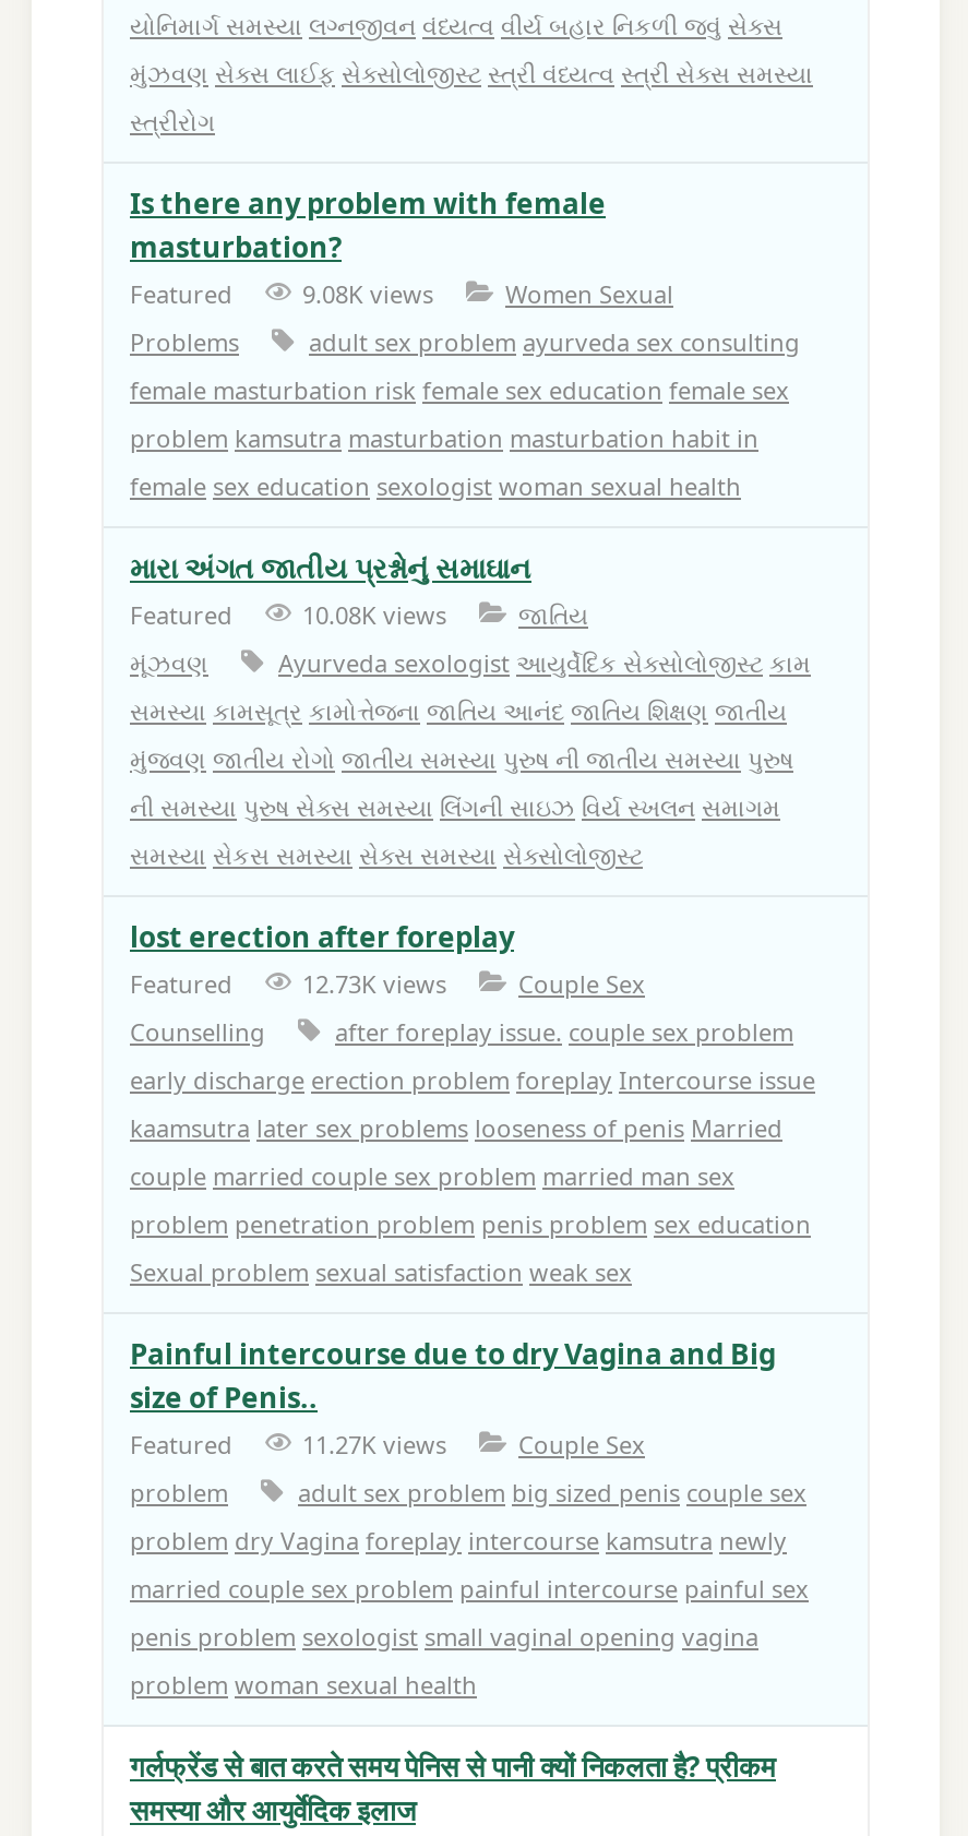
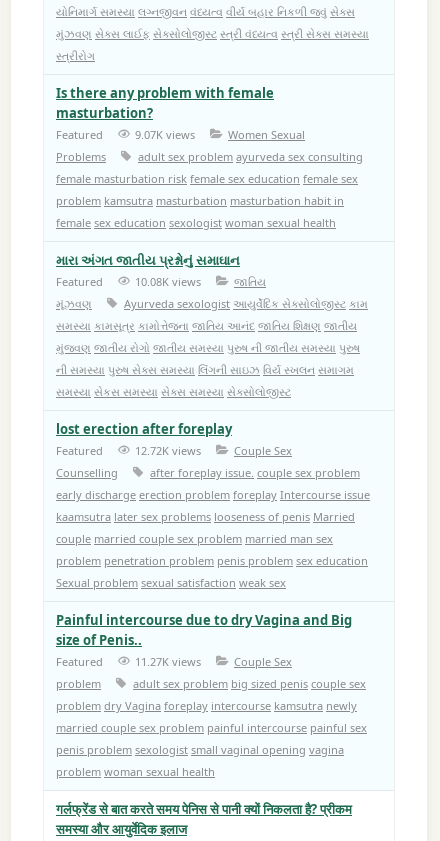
[302,277,433,310] 9.08K views -> [135,127,195,142] 9.07K views
[302,967,446,1000] 12.73K views -> [135,443,201,458] 12.72K views

